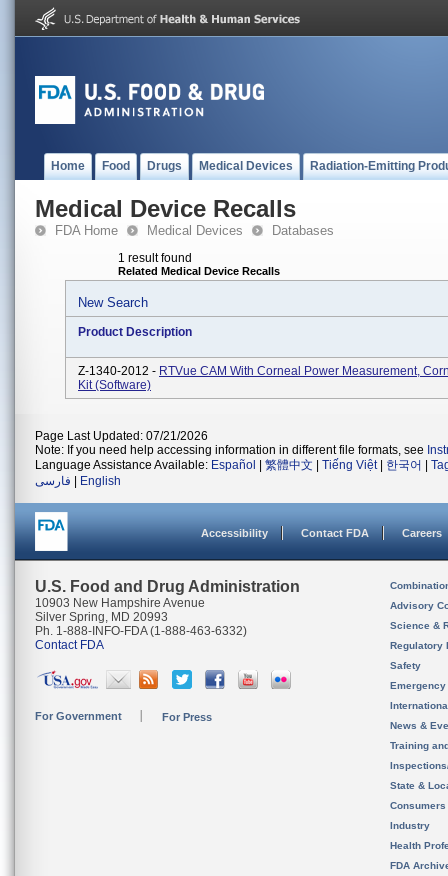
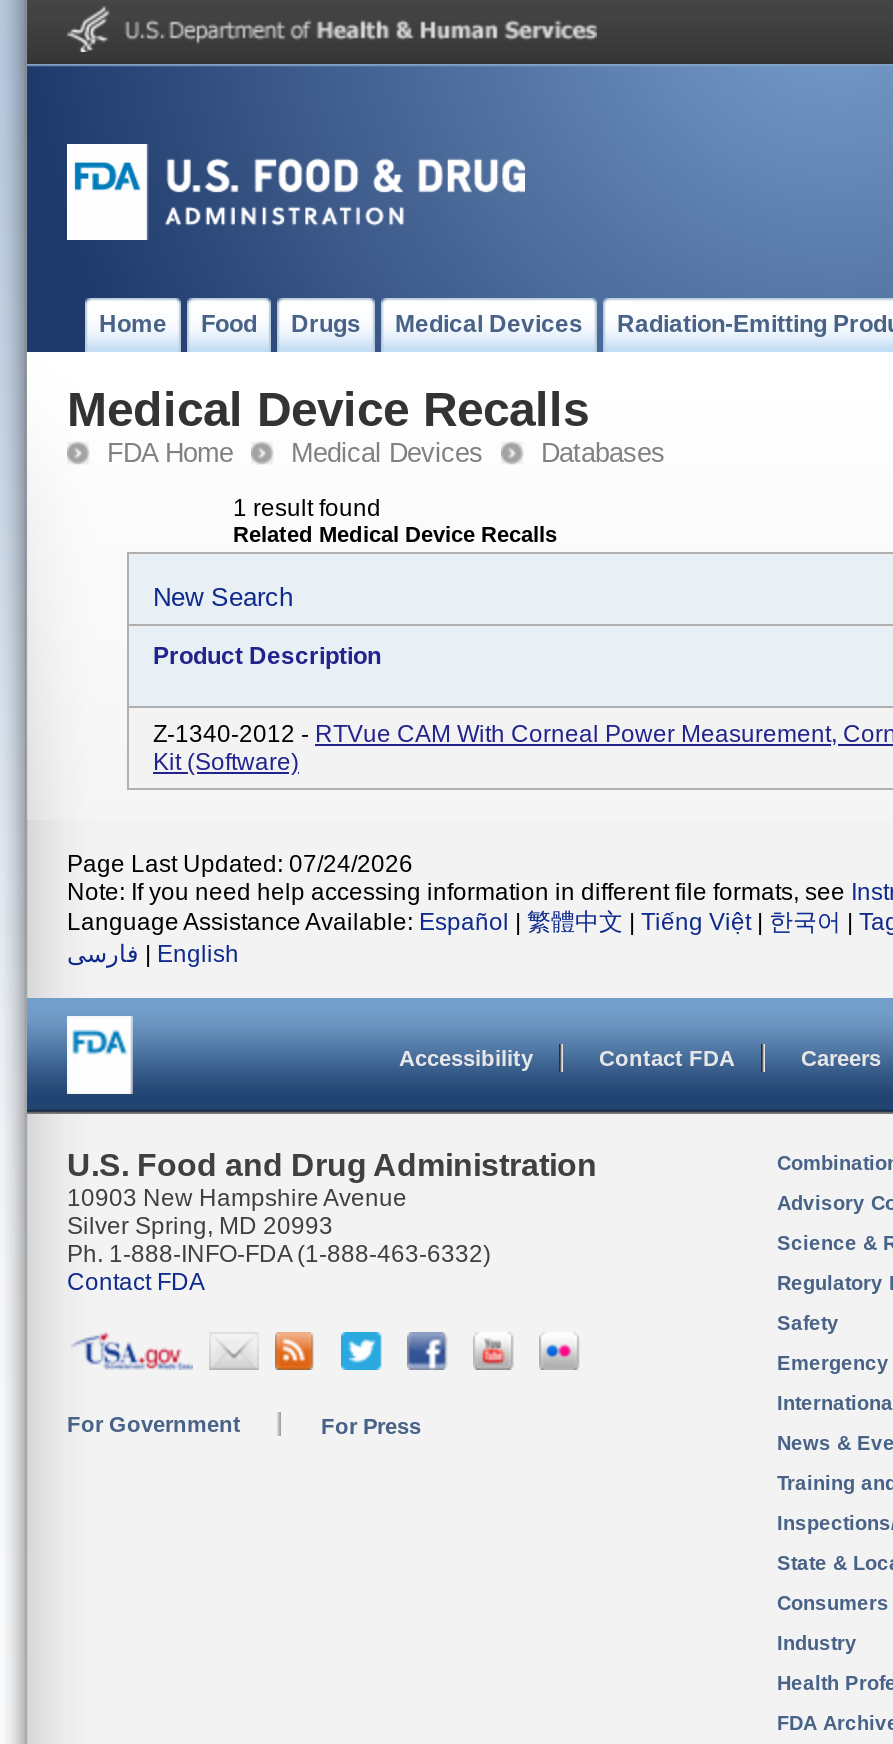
[35,429,208,443] Page Last Updated: 07/21/2026 -> [67,850,413,878] Page Last Updated: 07/24/2026

